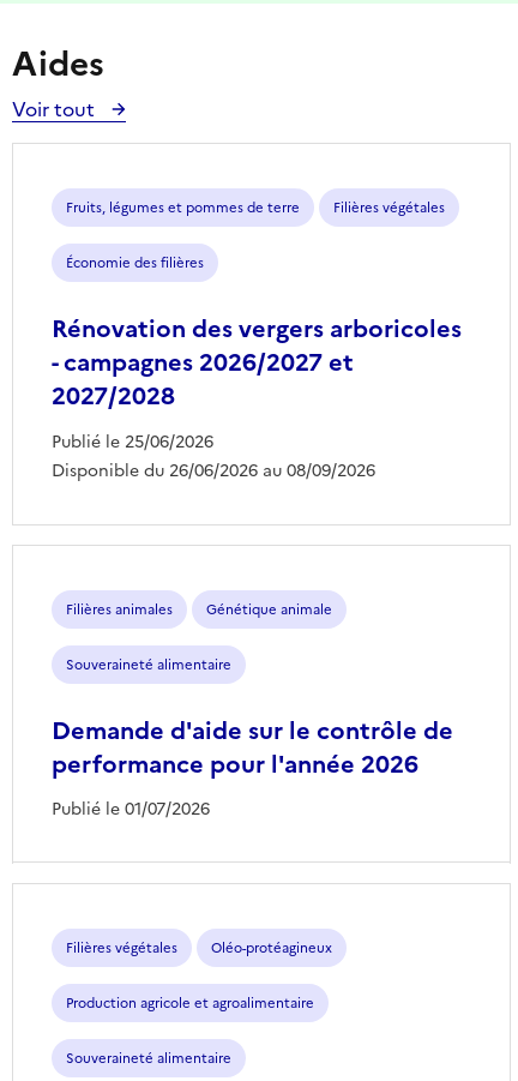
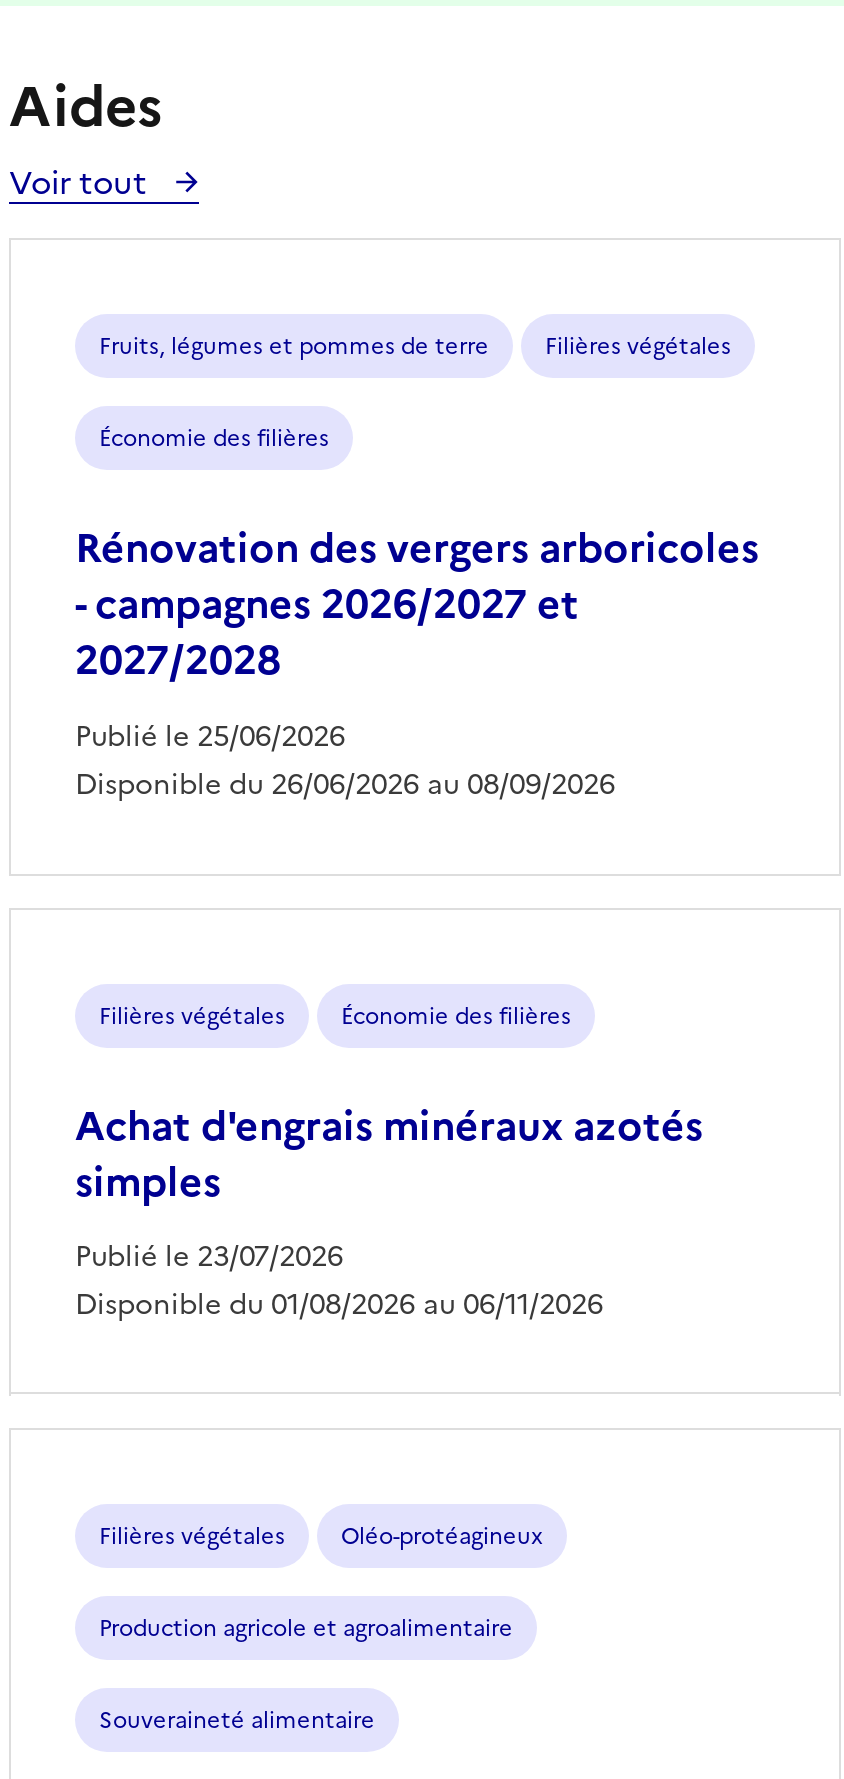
[52,599,453,822] Filières animales | Génétique animale | Souveraineté alimentaire | Demande d'aide sur le contrôle de | performance pour l'année 2026 | Publié le 01/07/2026 -> [75,999,703,1327] Filières végétales | Économie des filières | Achat d'engrais minéraux azotés | simples | Publié le 23/07/2026 | Disponible du 01/08/2026 au 06/11/2026

